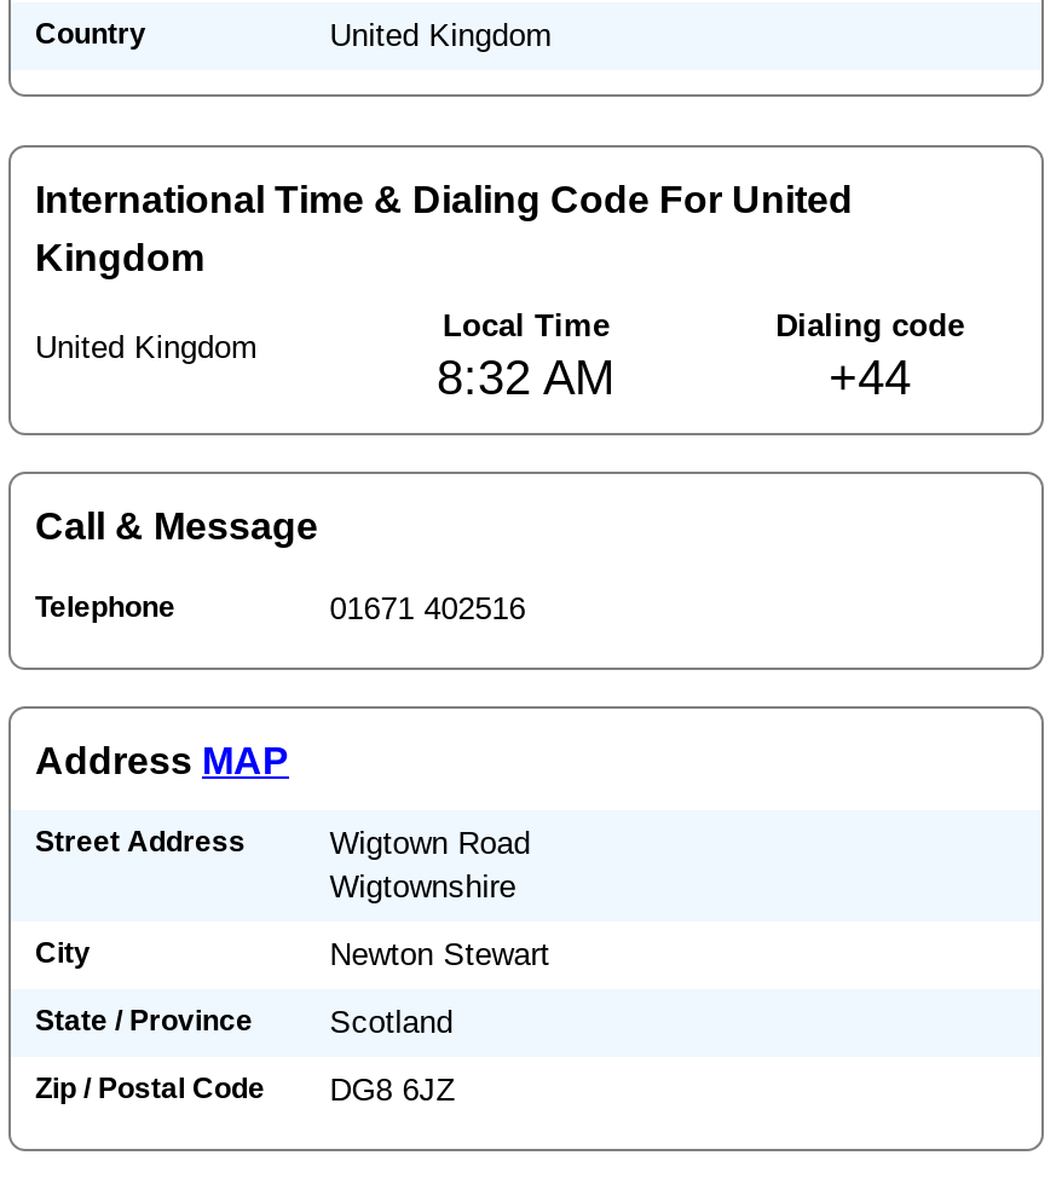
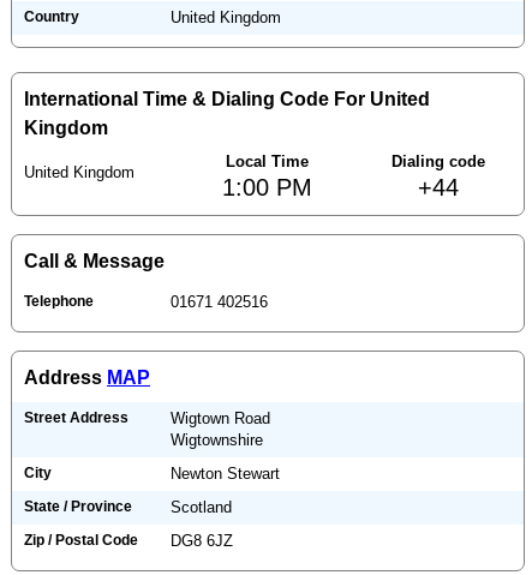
[437,351,616,404] 8:32 AM -> [223,174,313,200] 1:00 PM

